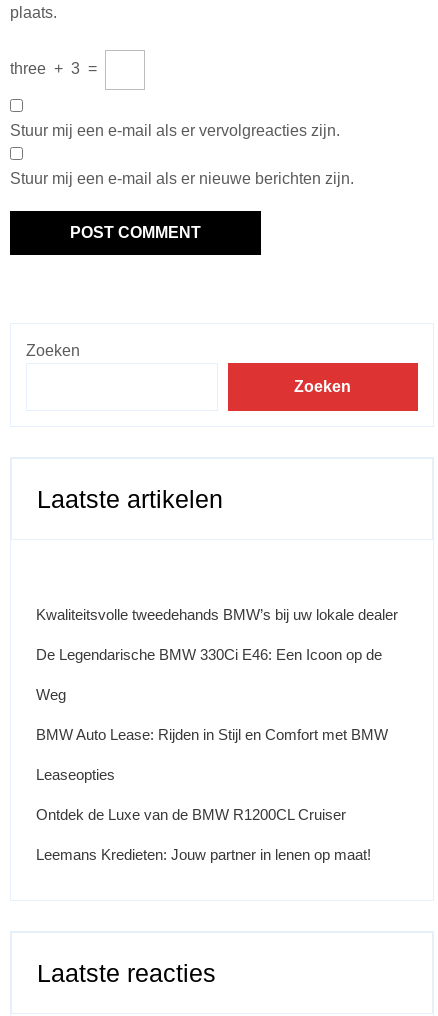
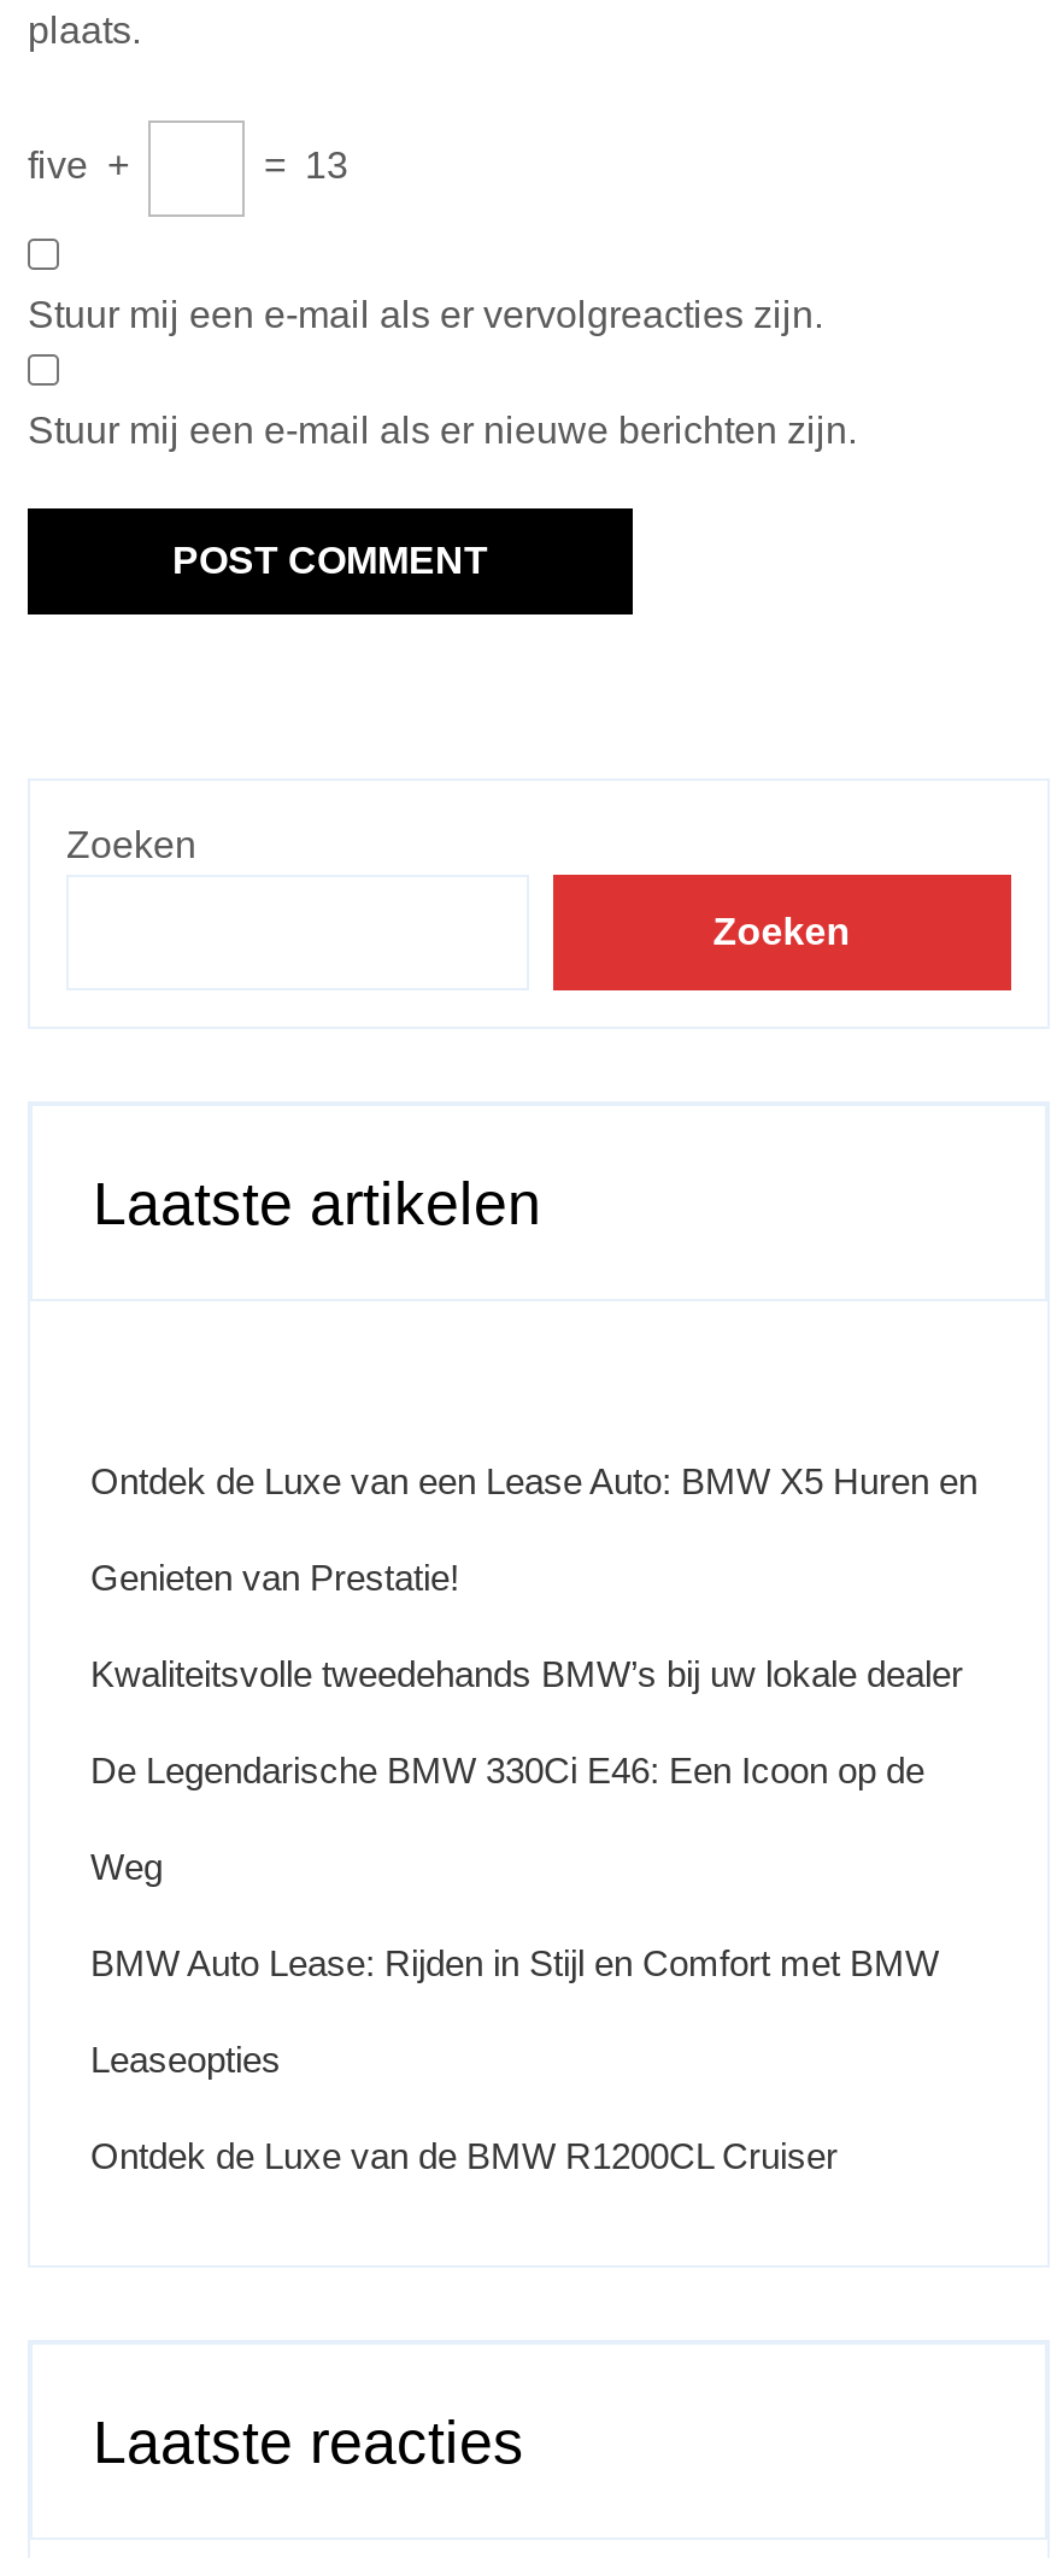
[10,60,101,77] three + 3 = -> [28,145,348,186] five + | = 13
none -> [90,1462,977,1599] Ontdek de Luxe van een Lease Auto: BMW X5 Huren en | Genieten van Prestatie!
moved [36,606,398,823] -> [90,1654,963,2177]: Kwaliteitsvolle tweedehands BMW’s bij uw lokale dealer | De Legendarische BMW 330Ci E46: Een Icoon op de | Weg | BMW Auto Lease: Rijden in Stijl en Comfort met BMW | Leaseopties | Ontdek de Luxe van de BMW R1200CL Cruiser
[36,846,371,863] Leemans Kredieten: Jouw partner in lenen op maat! -> none

